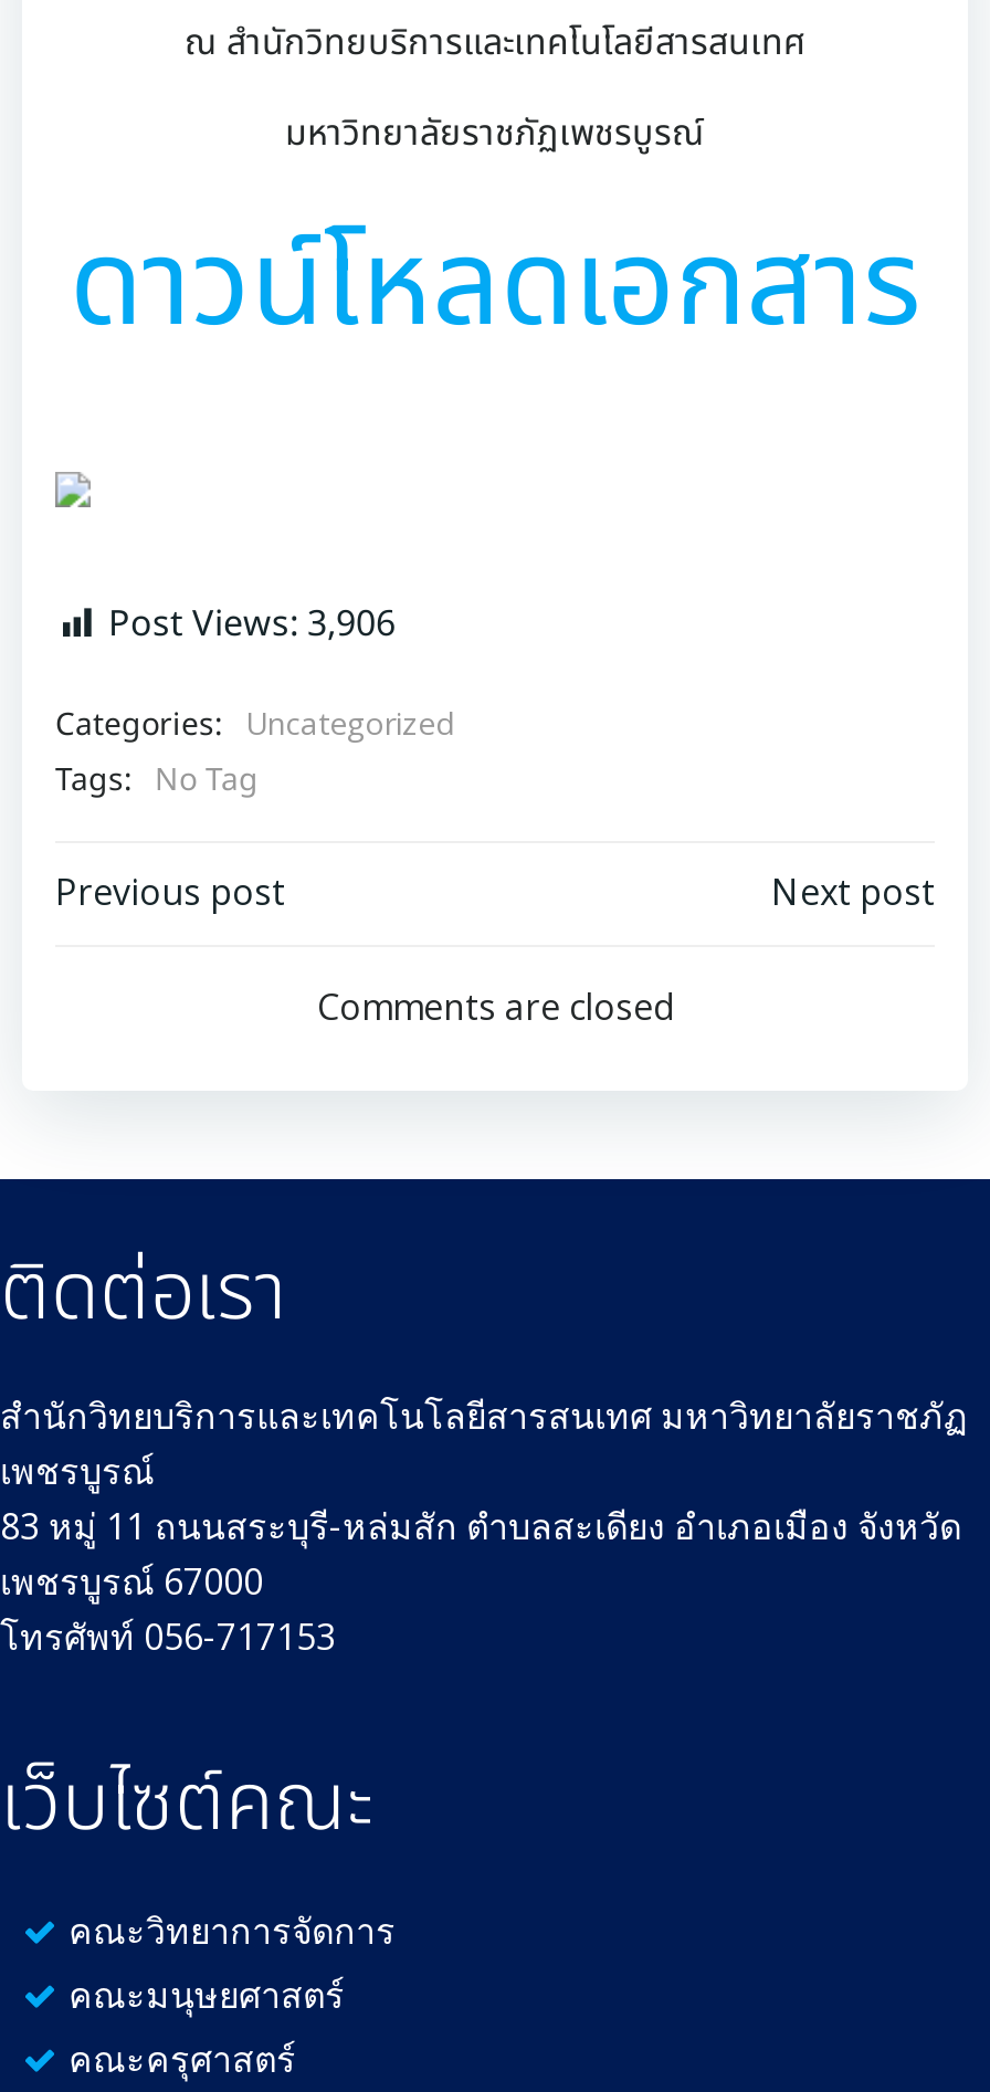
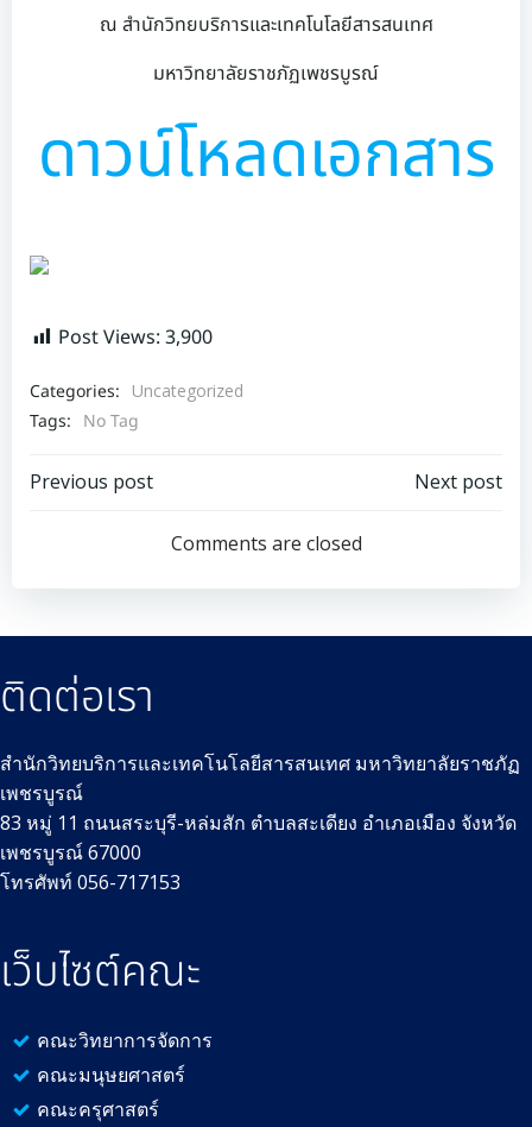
[108,598,396,651] Post Views: 3,906 -> [58,323,213,352] Post Views: 3,900

